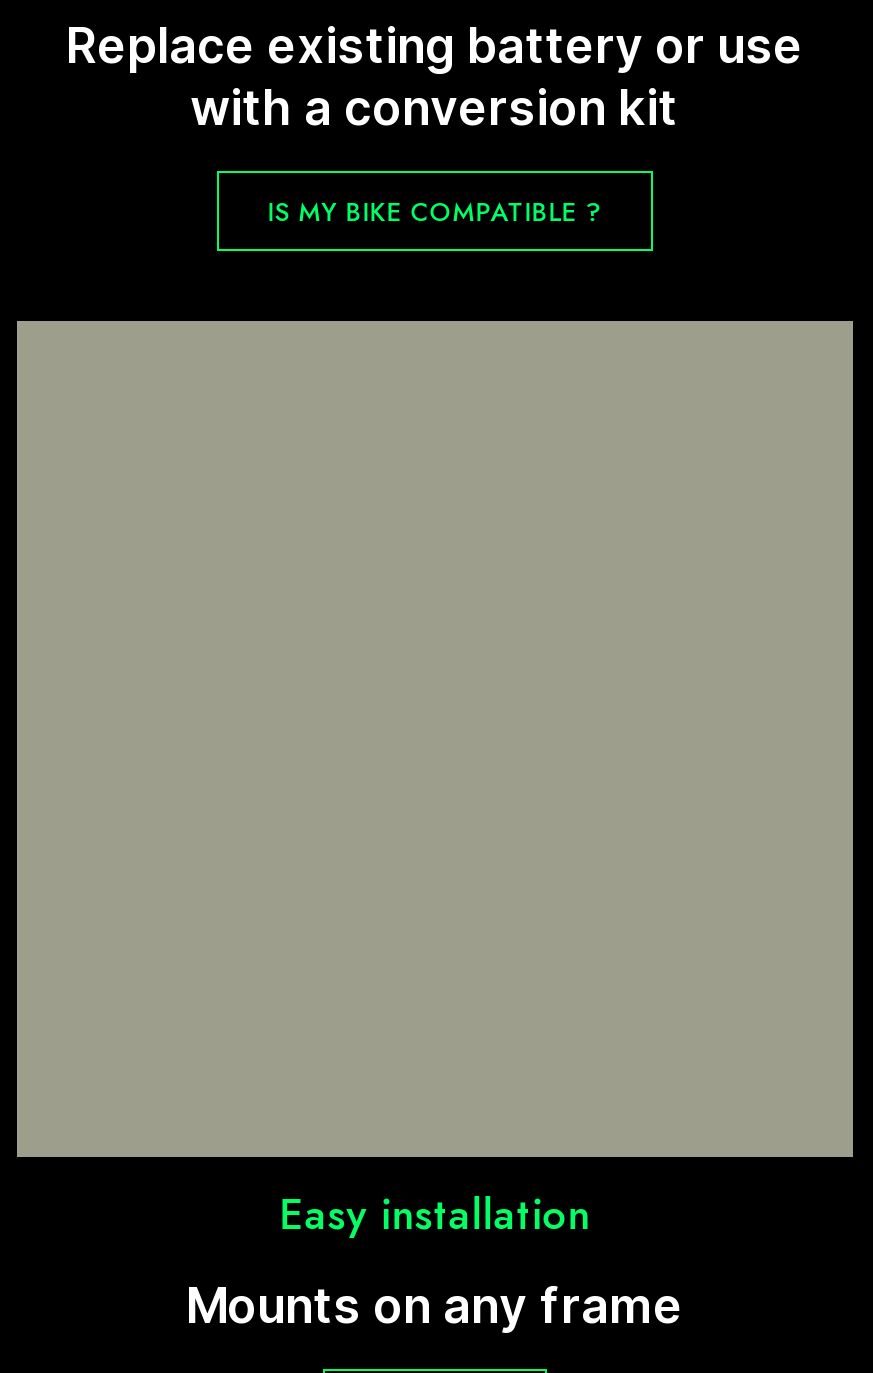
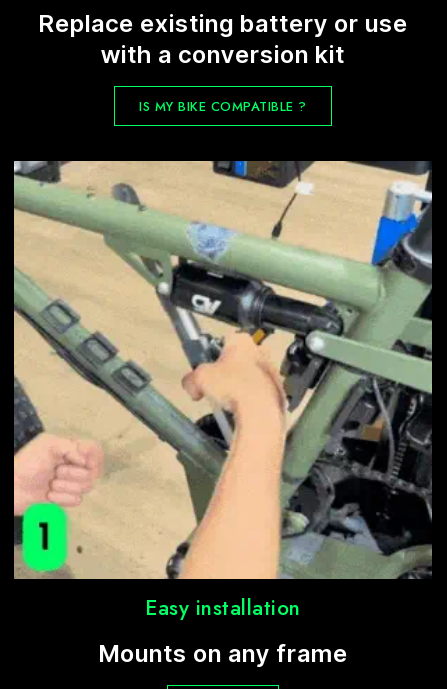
none -> [13,160,433,579] [image]

